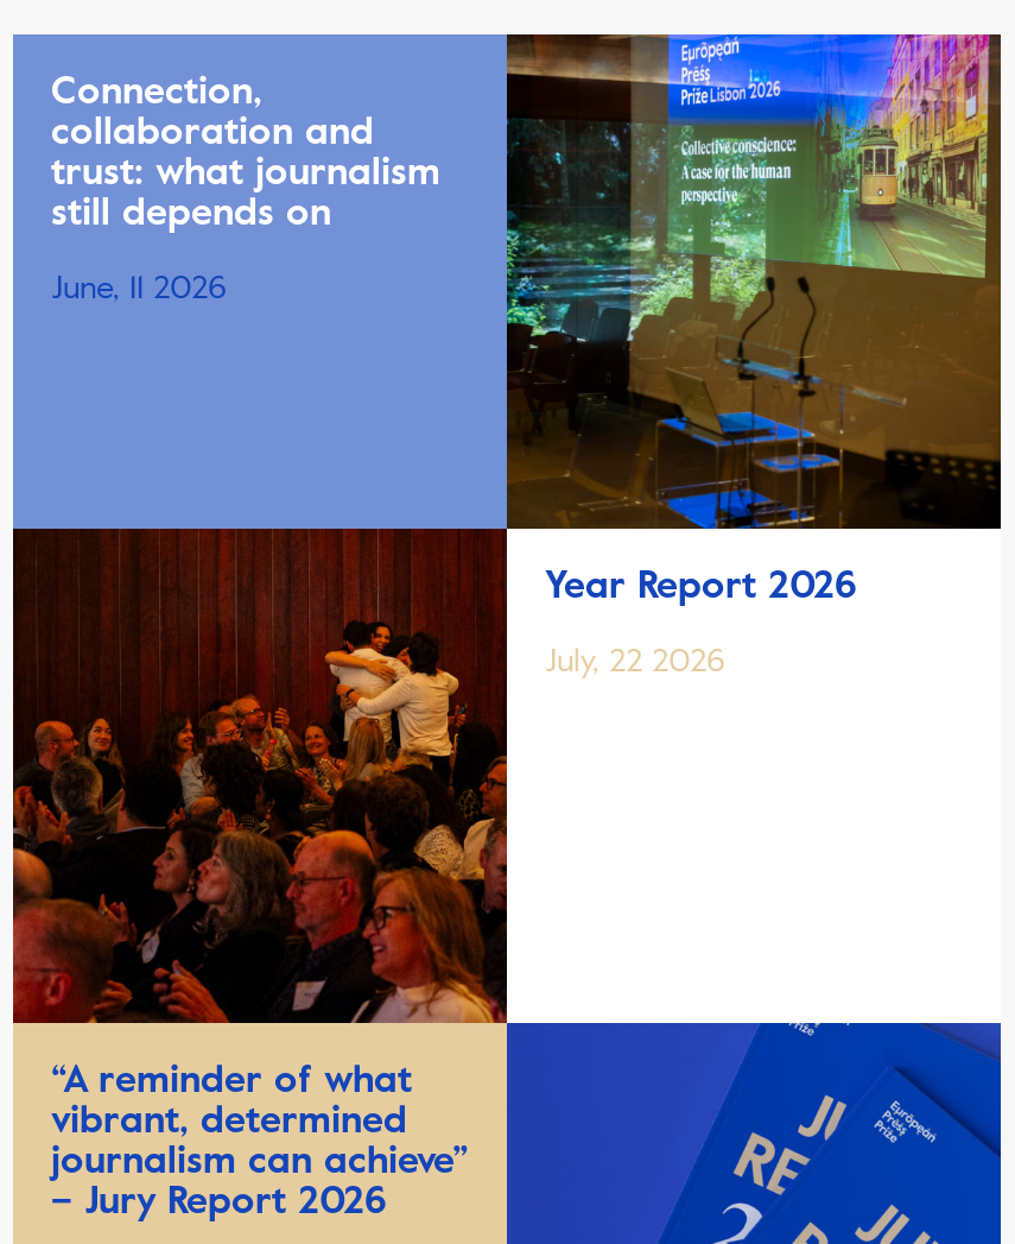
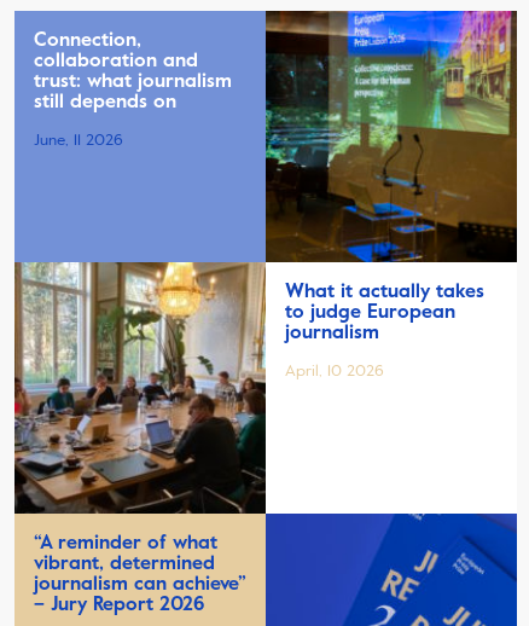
[11,526,856,1025] [image] | Year Report 2026 -> [13,261,484,515] [image] | What it actually takes | to judge European | journalism
[545,644,725,682] July, 22 2026 -> [285,362,384,381] April, 10 2026

